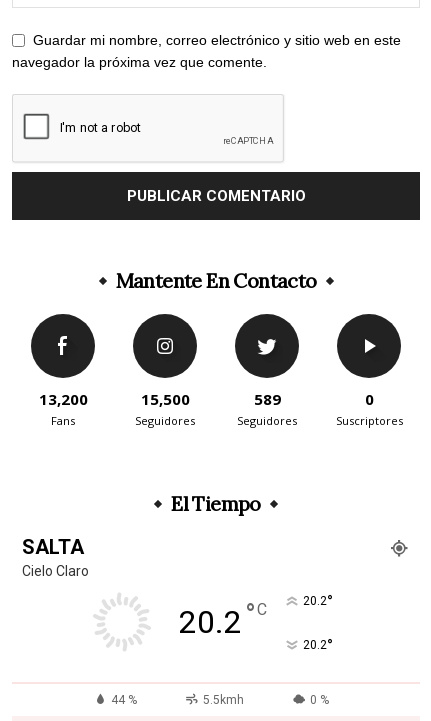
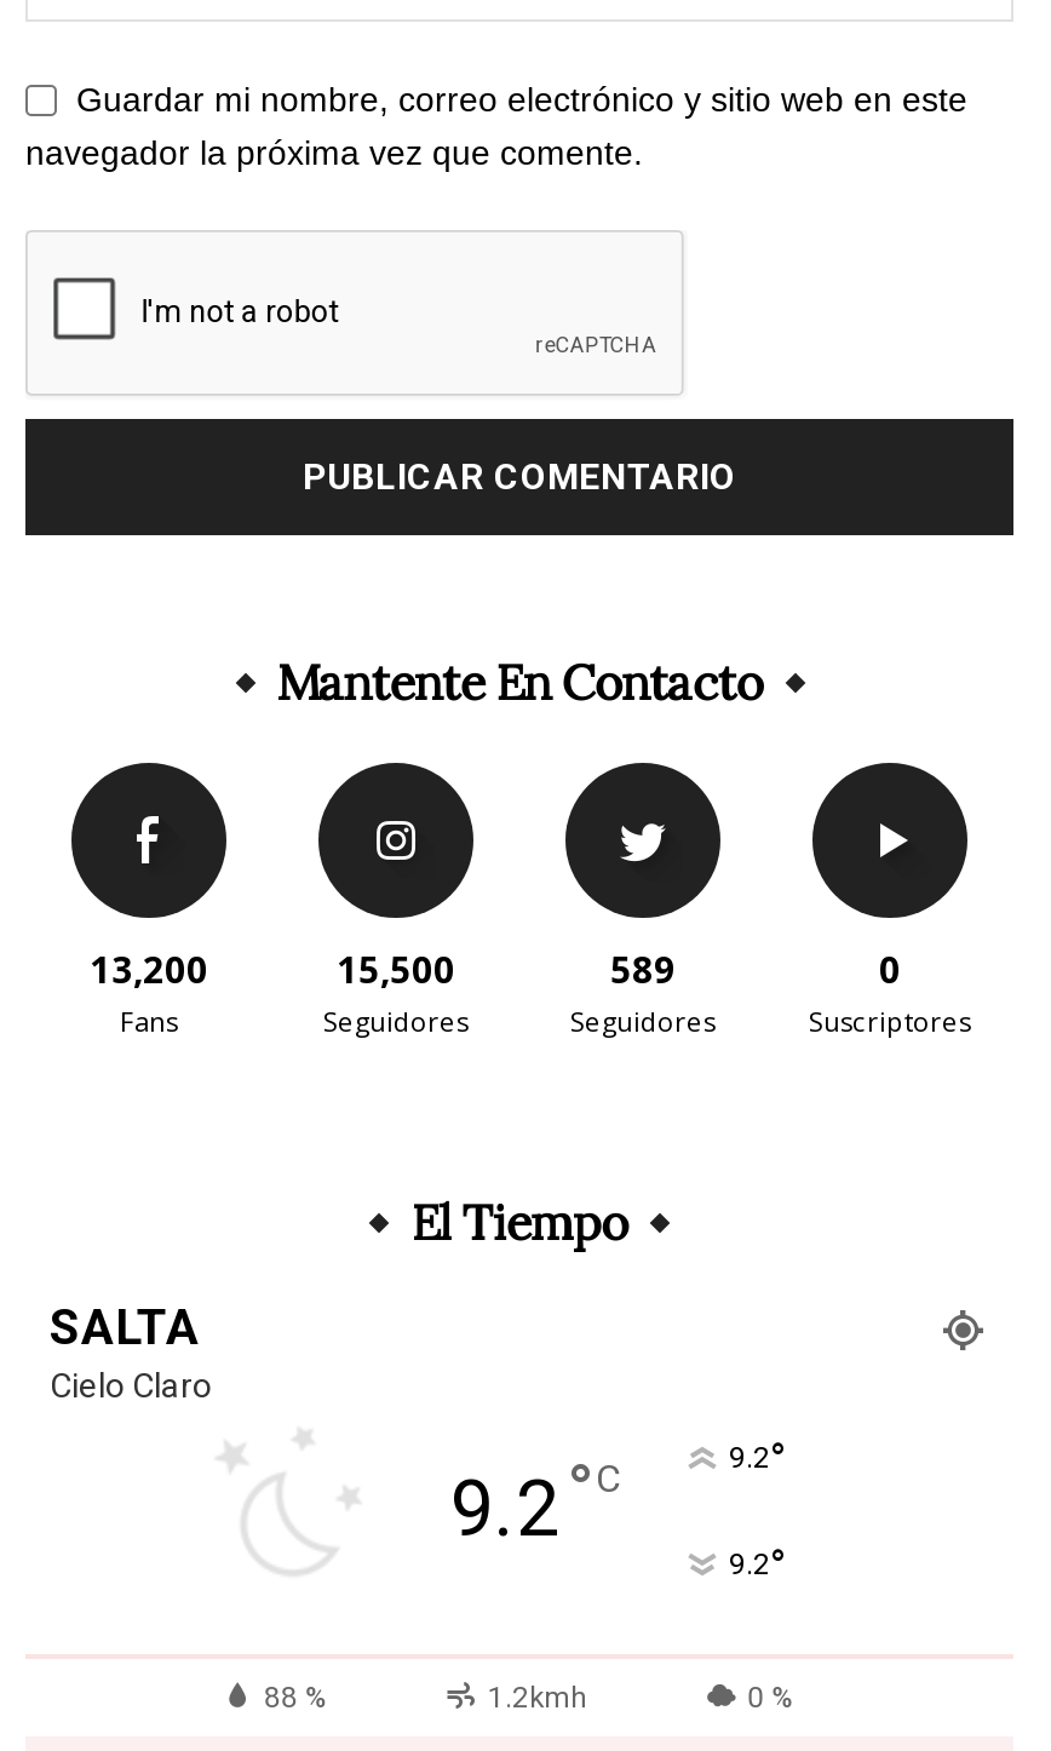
[178,591,332,641] 20.2 °C | 20.2° -> [450,1433,785,1554] 9.2 °C | 9.2°
[302,635,332,656] 20.2° -> [729,1539,785,1590] 9.2°
[111,693,244,707] 44 % | 5.5kmh -> [264,1680,587,1714] 88 % | 1.2kmh

